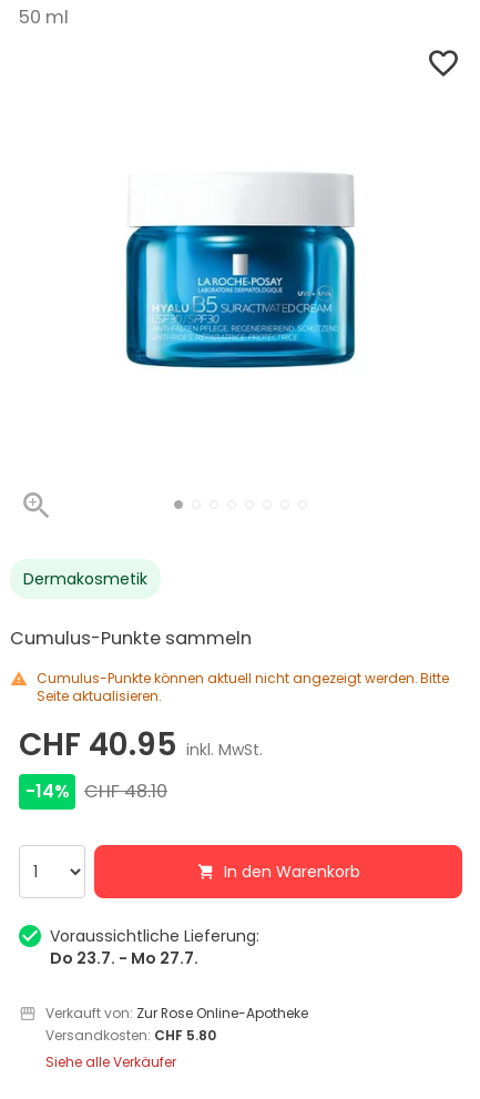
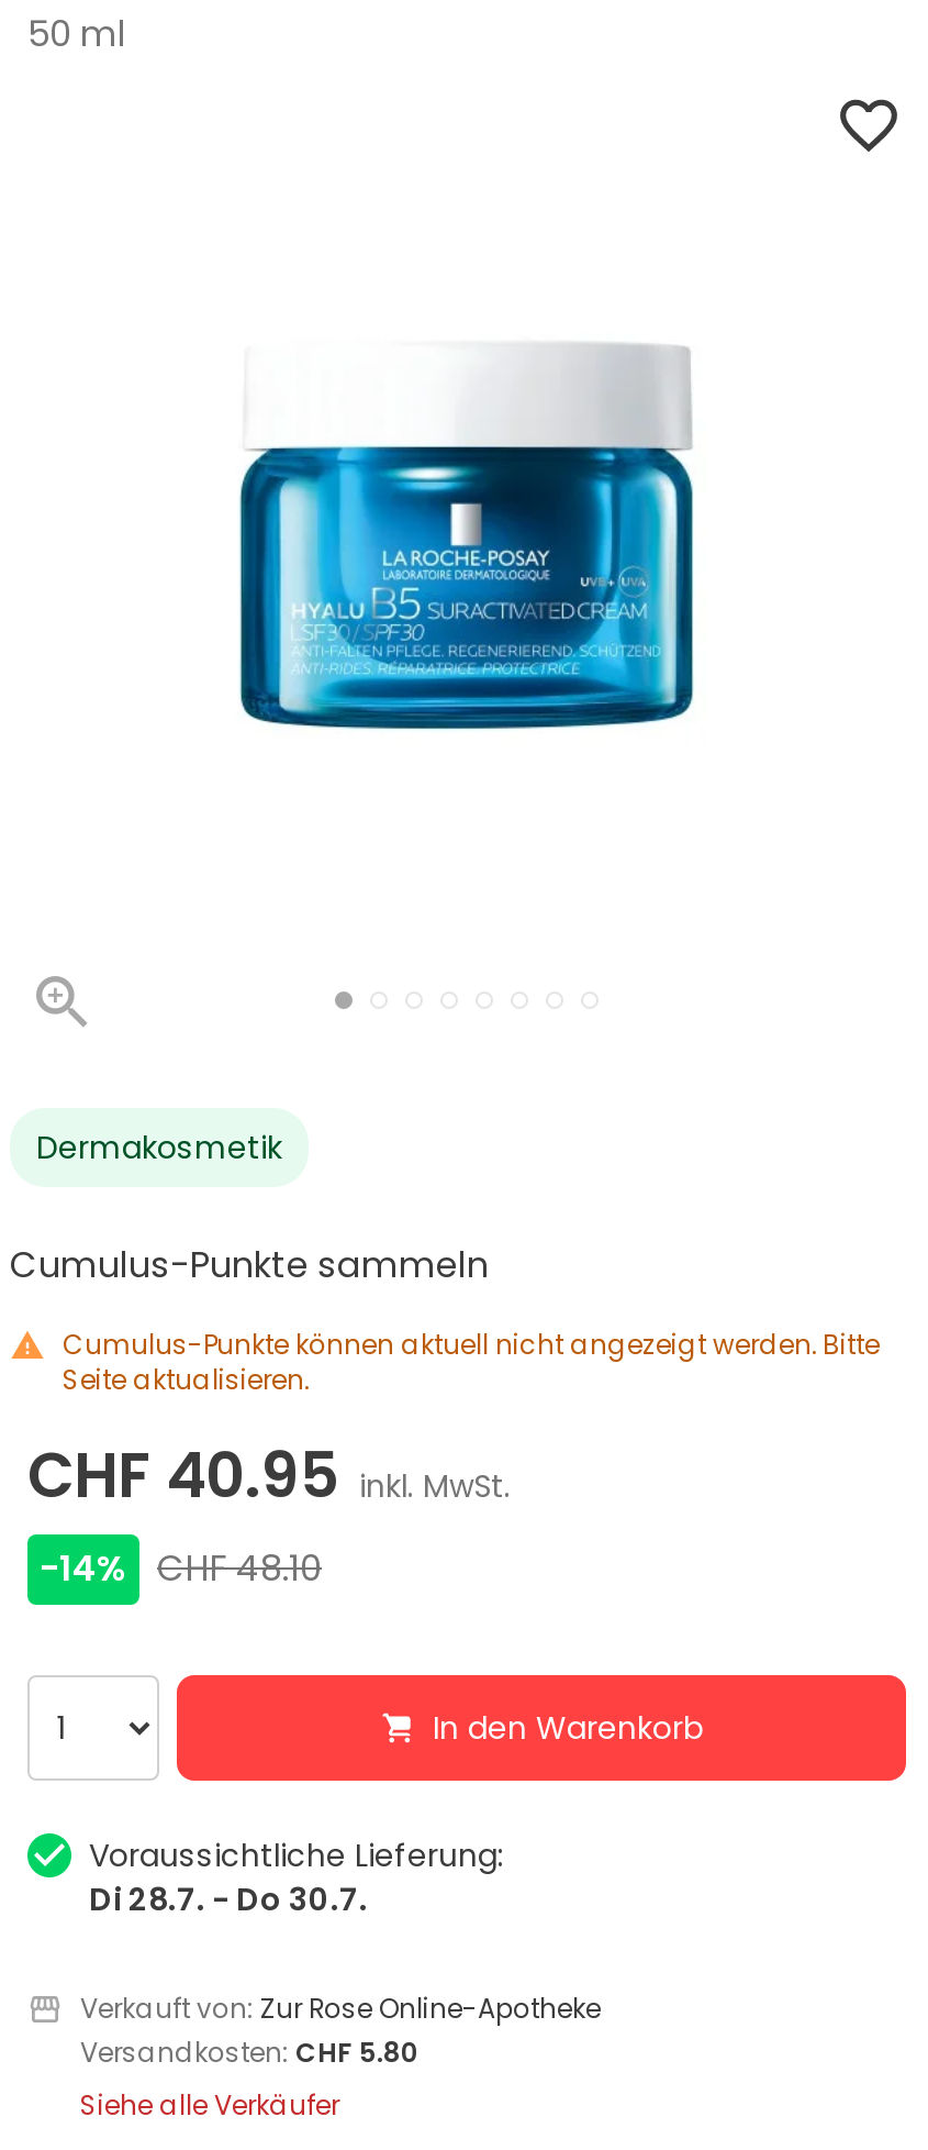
[50,947,198,969] Do 23.7. - Mo 27.7. -> [89,1877,368,1921] Di 28.7. - Do 30.7.

